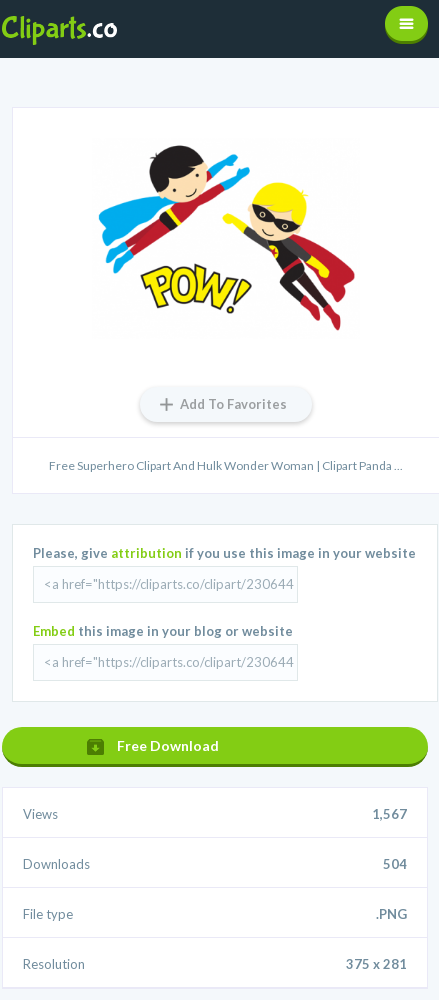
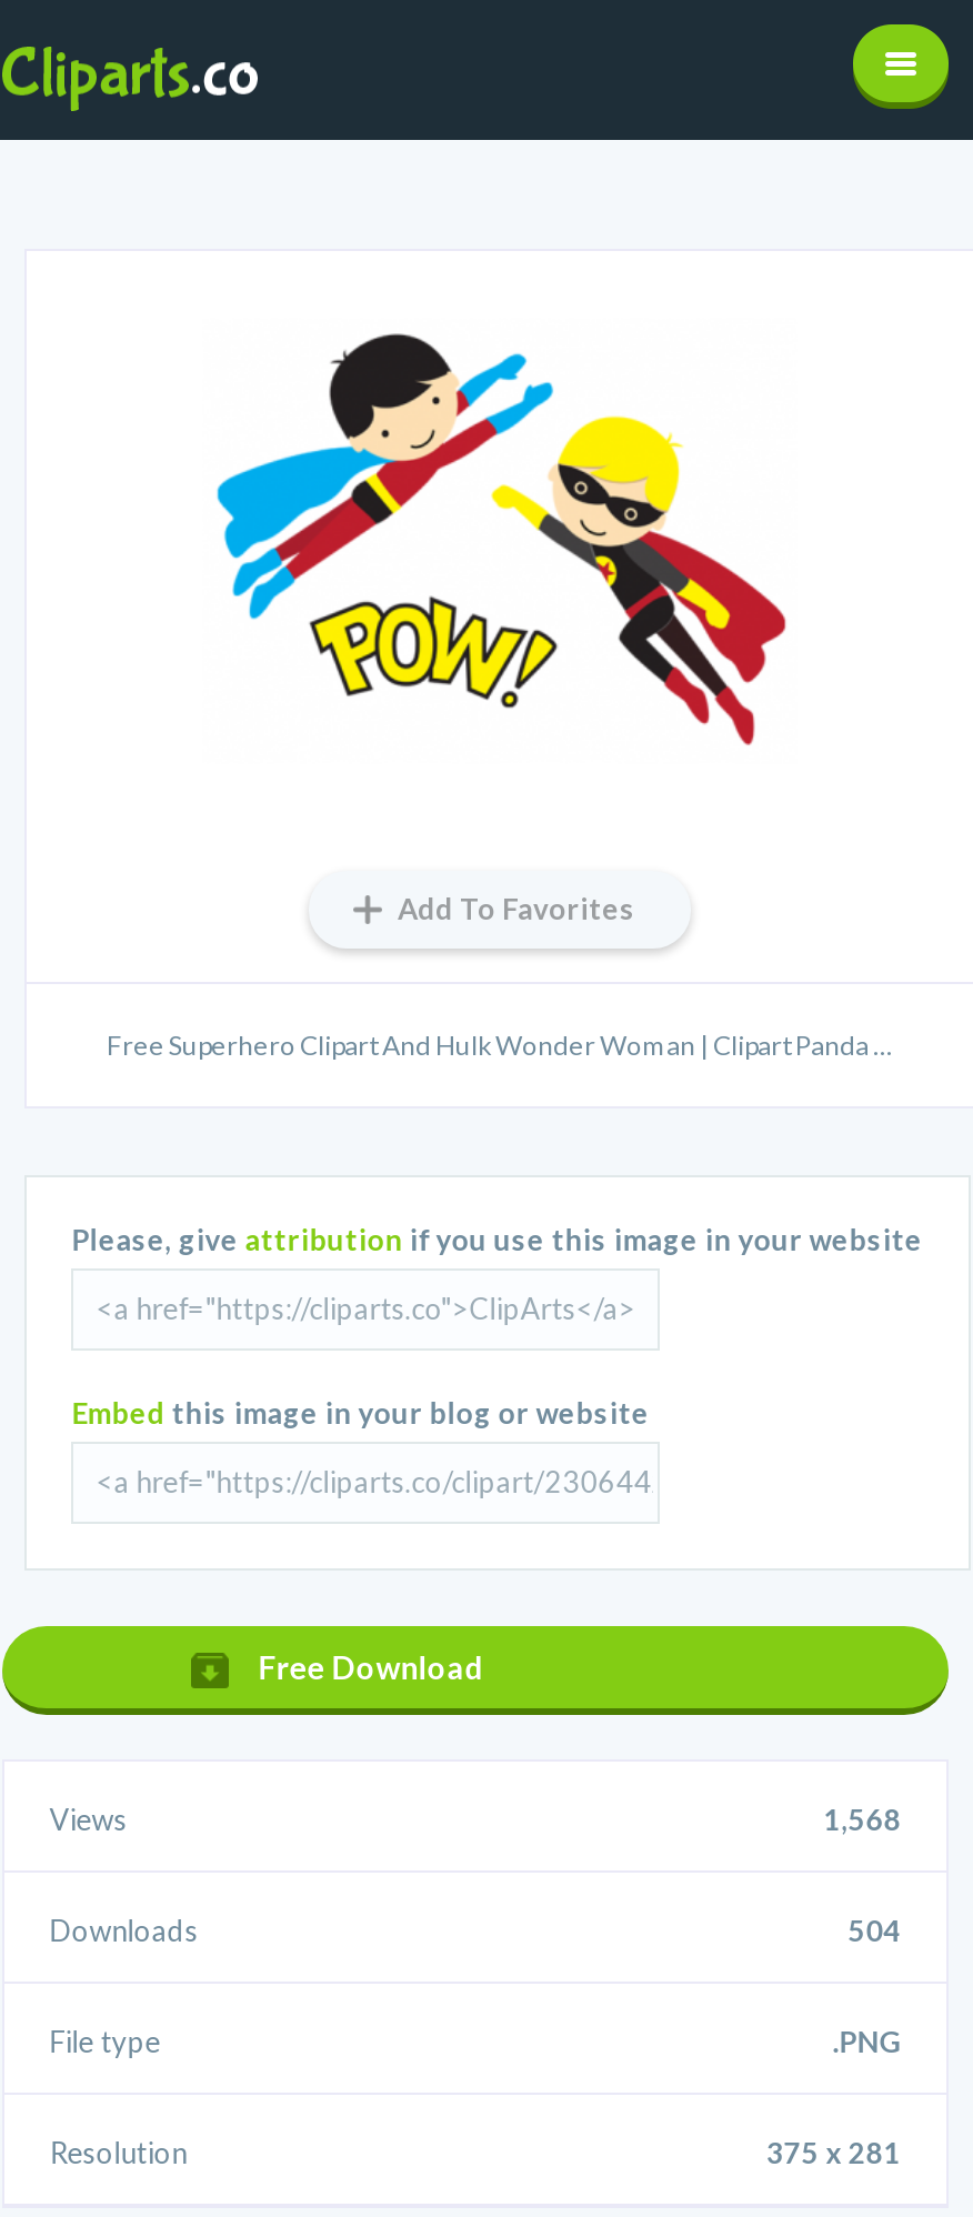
[372,806,407,822] 1,567 -> [824,1801,901,1837] 1,568

